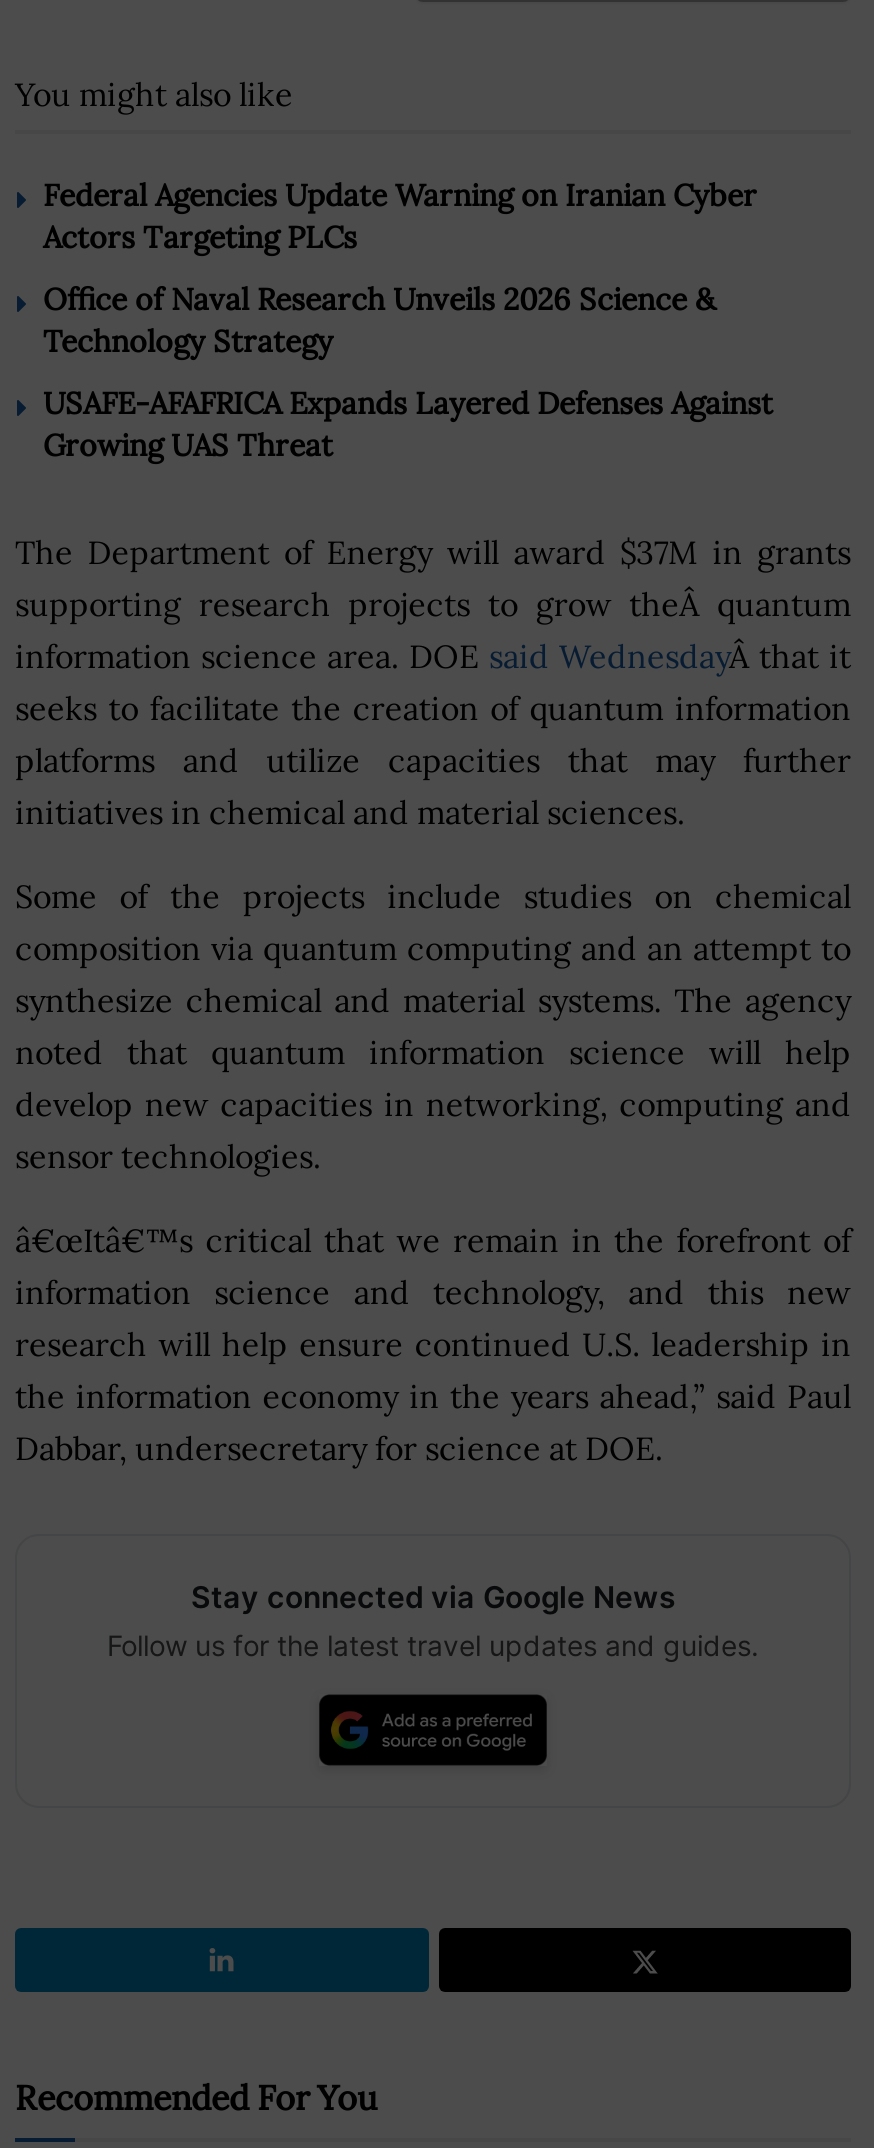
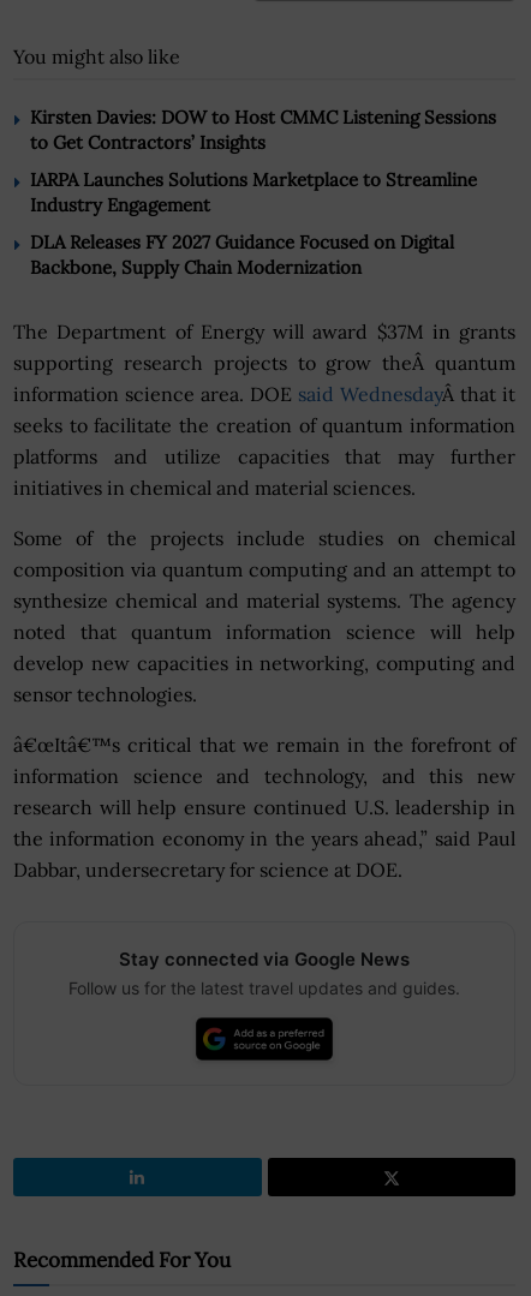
[43,175,757,255] Federal Agencies Update Warning on Iranian Cyber | Actors Targeting PLCs -> [30,105,496,153] Kirsten Davies: DOW to Host CMMC Listening Sessions | to Get Contractors’ Insights
[43,279,715,359] Office of Naval Research Unveils 2026 Science & | Technology Strategy -> [30,168,477,216] IARPA Launches Solutions Marketplace to Streamline | Industry Engagement
[43,383,773,463] USAFE-AFAFRICA Expands Layered Defenses Against | Growing UAS Threat -> [30,230,454,278] DLA Releases FY 2027 Guidance Focused on Digital | Backbone, Supply Chain Modernization

